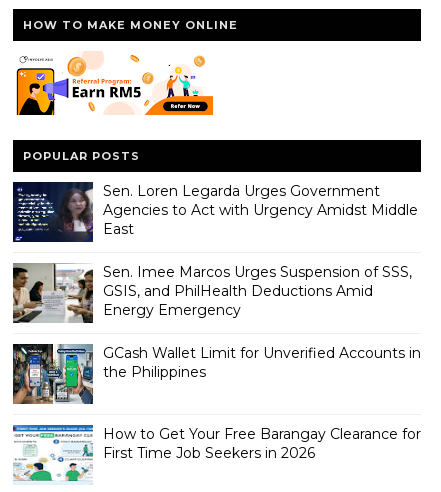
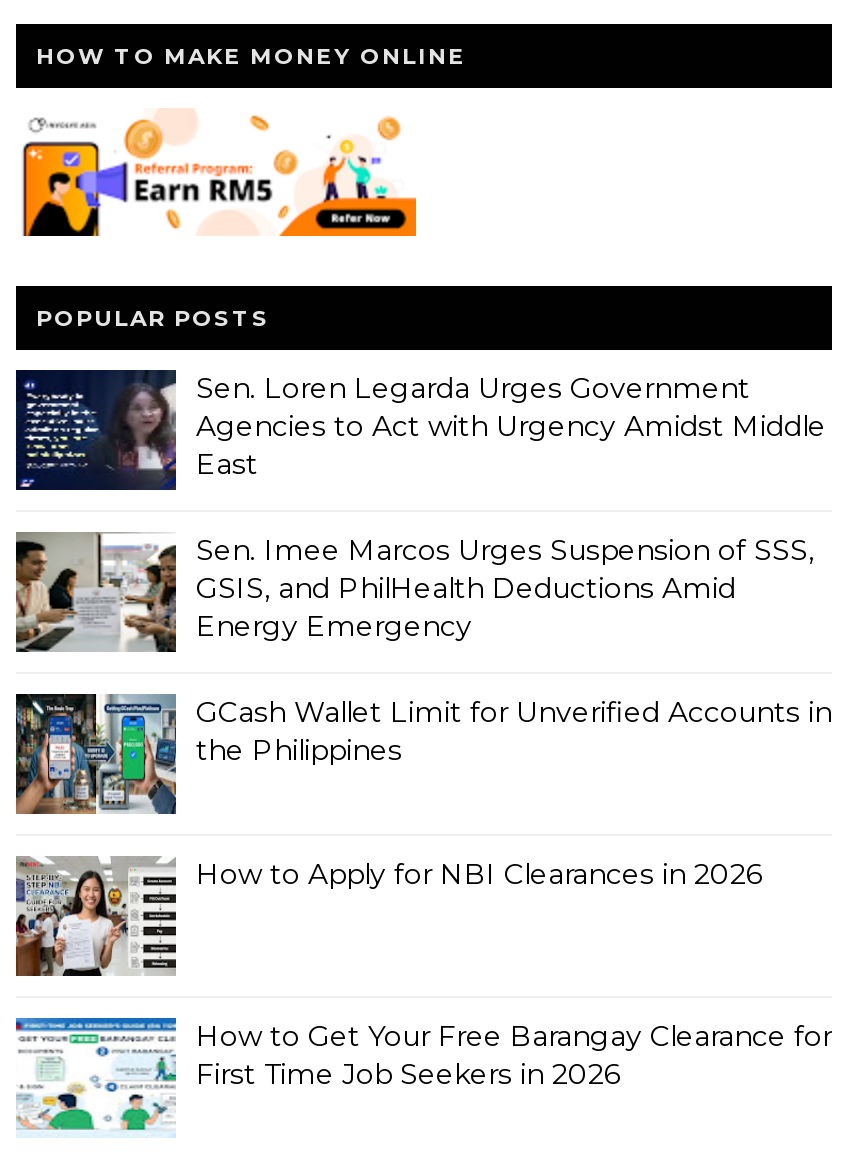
none -> [14,855,762,978] [image] | How to Apply for NBI Clearances in 2026

